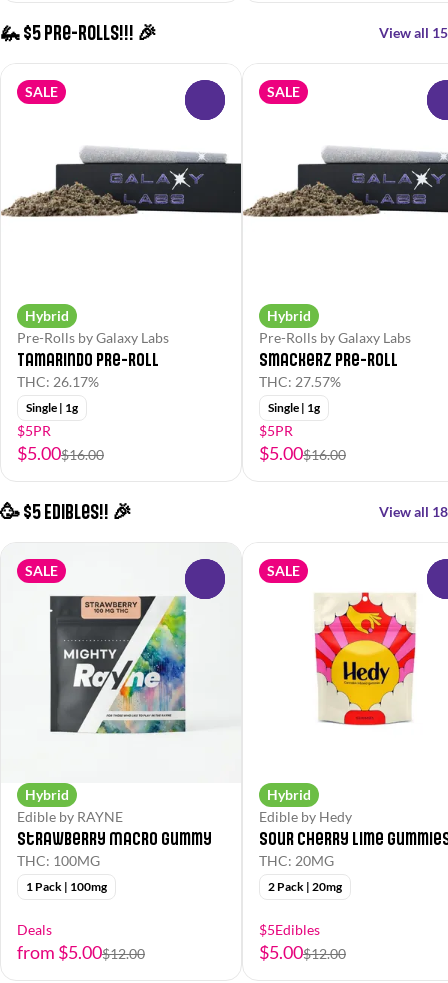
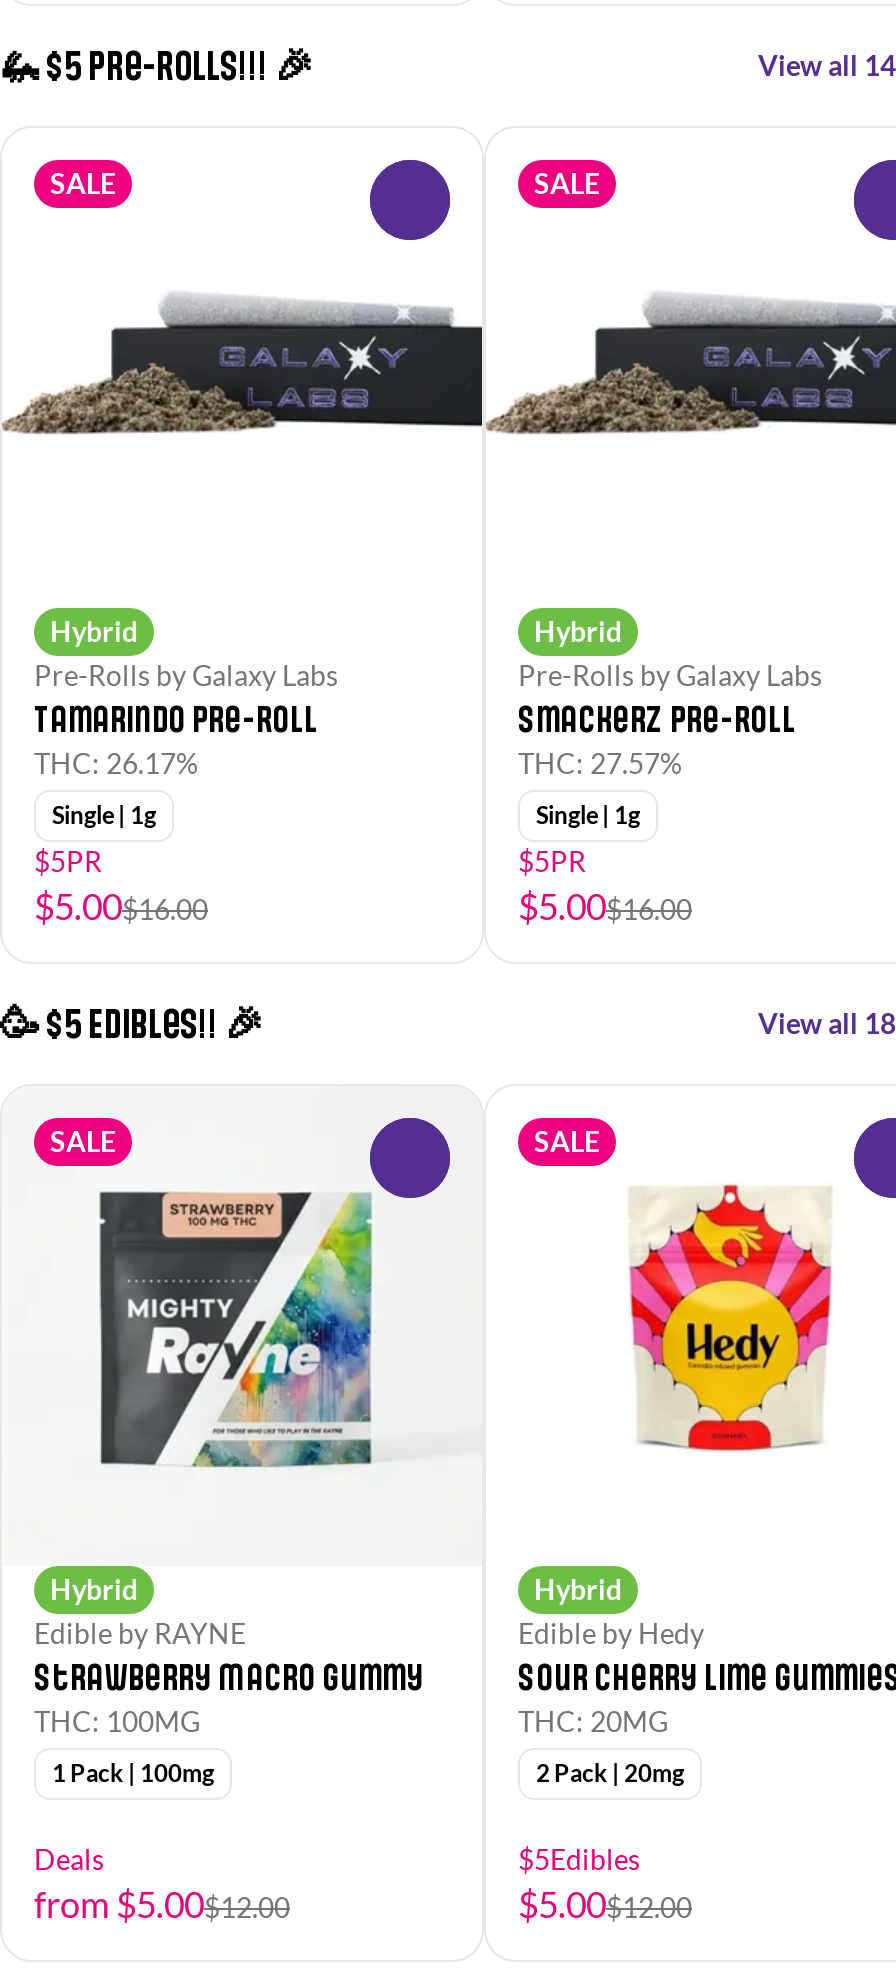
[379,24,448,41] View all 15 -> [758,48,896,82] View all 14

